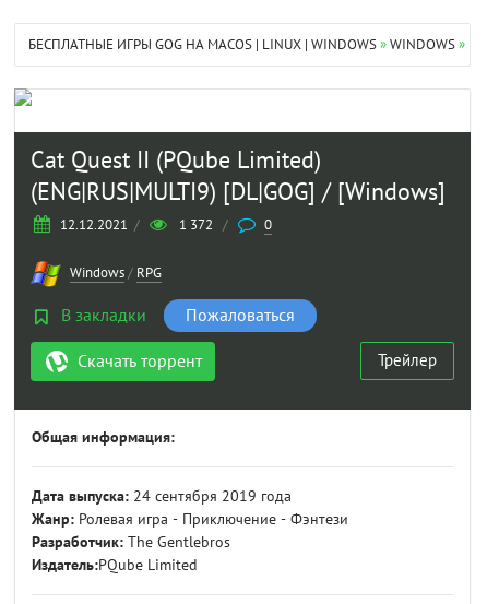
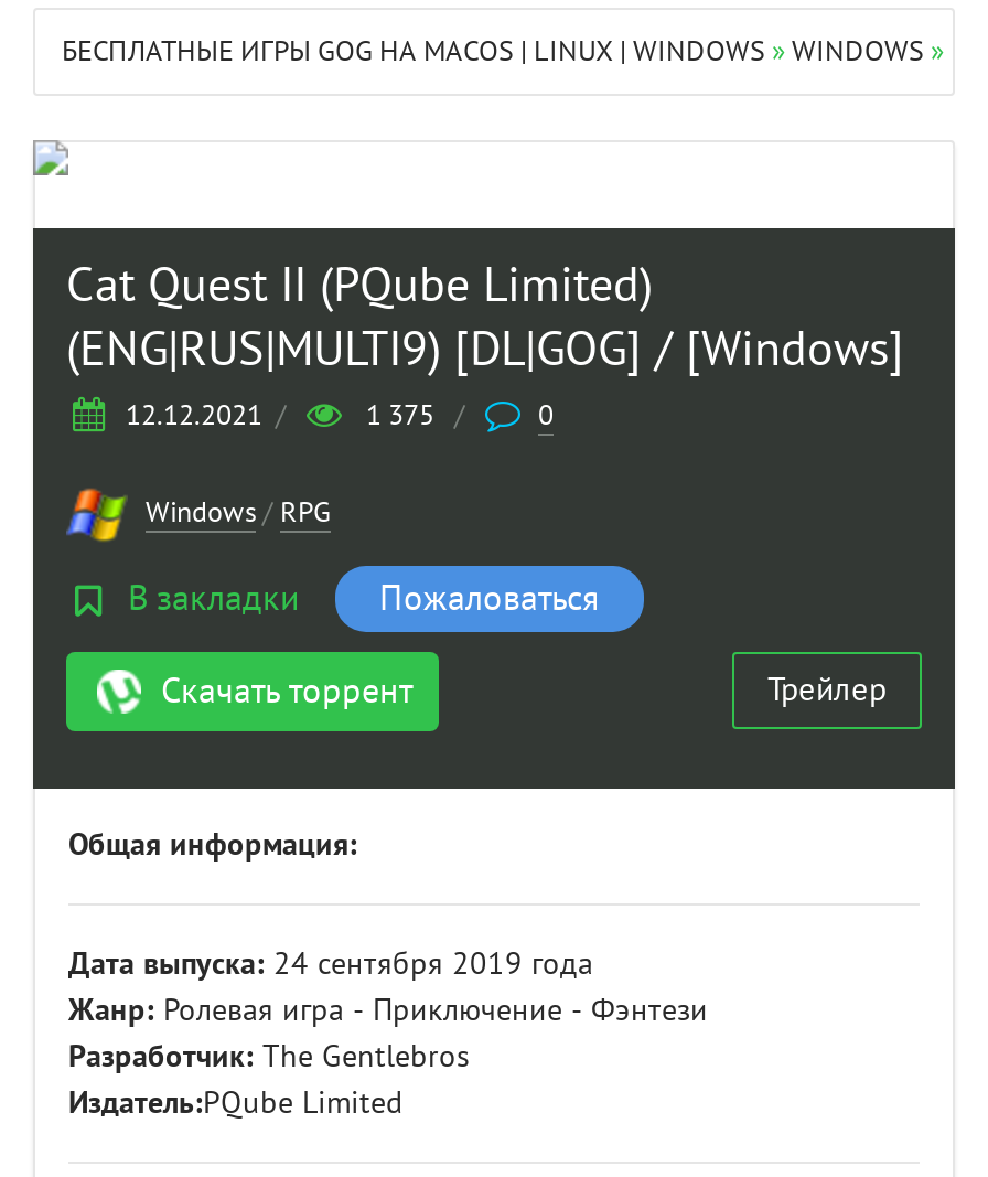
[176,216,228,234] 1 372 / -> [359,398,465,434] 1 375 /

